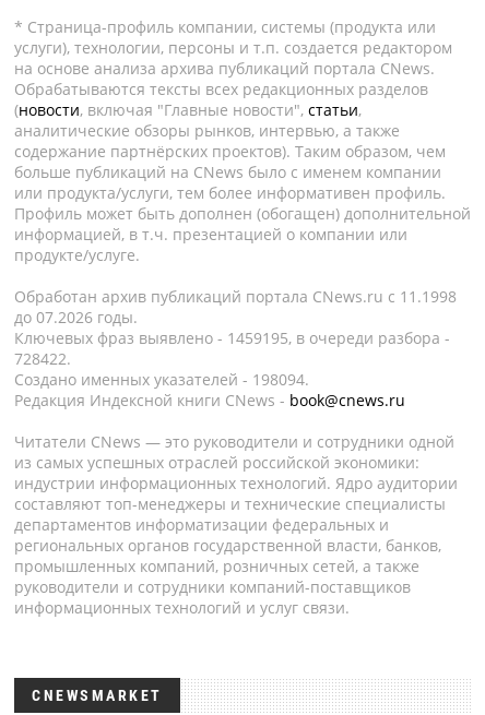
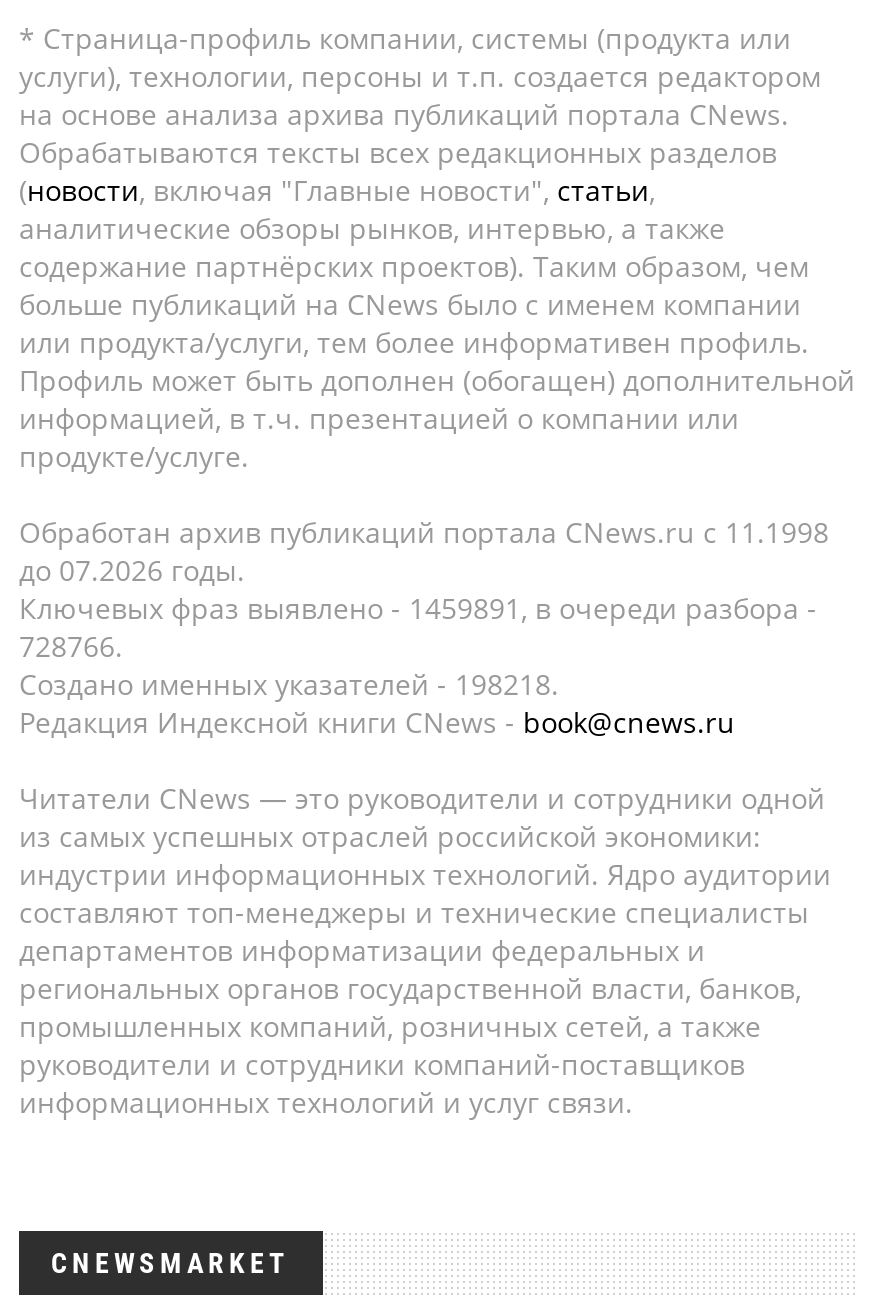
[14,327,450,348] Ключевых фраз выявлено - 1459195, в очереди разбора - -> [19,589,817,627] Ключевых фраз выявлено - 1459891, в очереди разбора -
[14,348,71,369] 728422. -> [19,627,123,665] 728766.
[14,369,309,390] Создано именных указателей - 198094. -> [19,665,559,703] Создано именных указателей - 198218.

